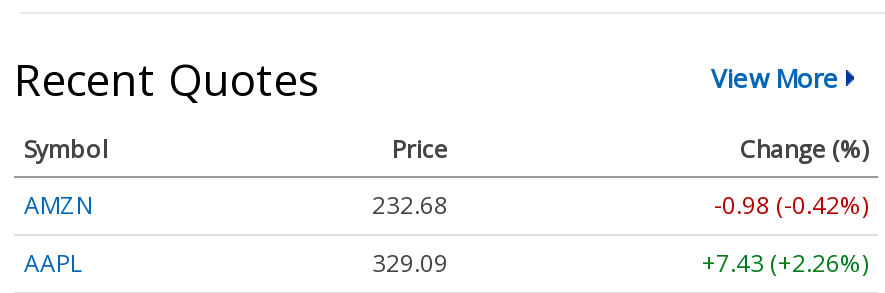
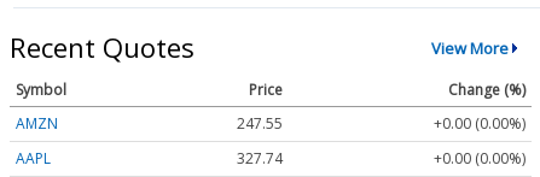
[372,187,448,221] 232.68 -> [237,113,283,134] 247.55
[714,187,868,221] -0.98 (-0.42%) -> [434,113,526,134] +0.00 (0.00%)
[372,245,448,279] 329.09 -> [237,148,283,169] 327.74
[702,245,868,279] +7.43 (+2.26%) -> [434,148,526,169] +0.00 (0.00%)

